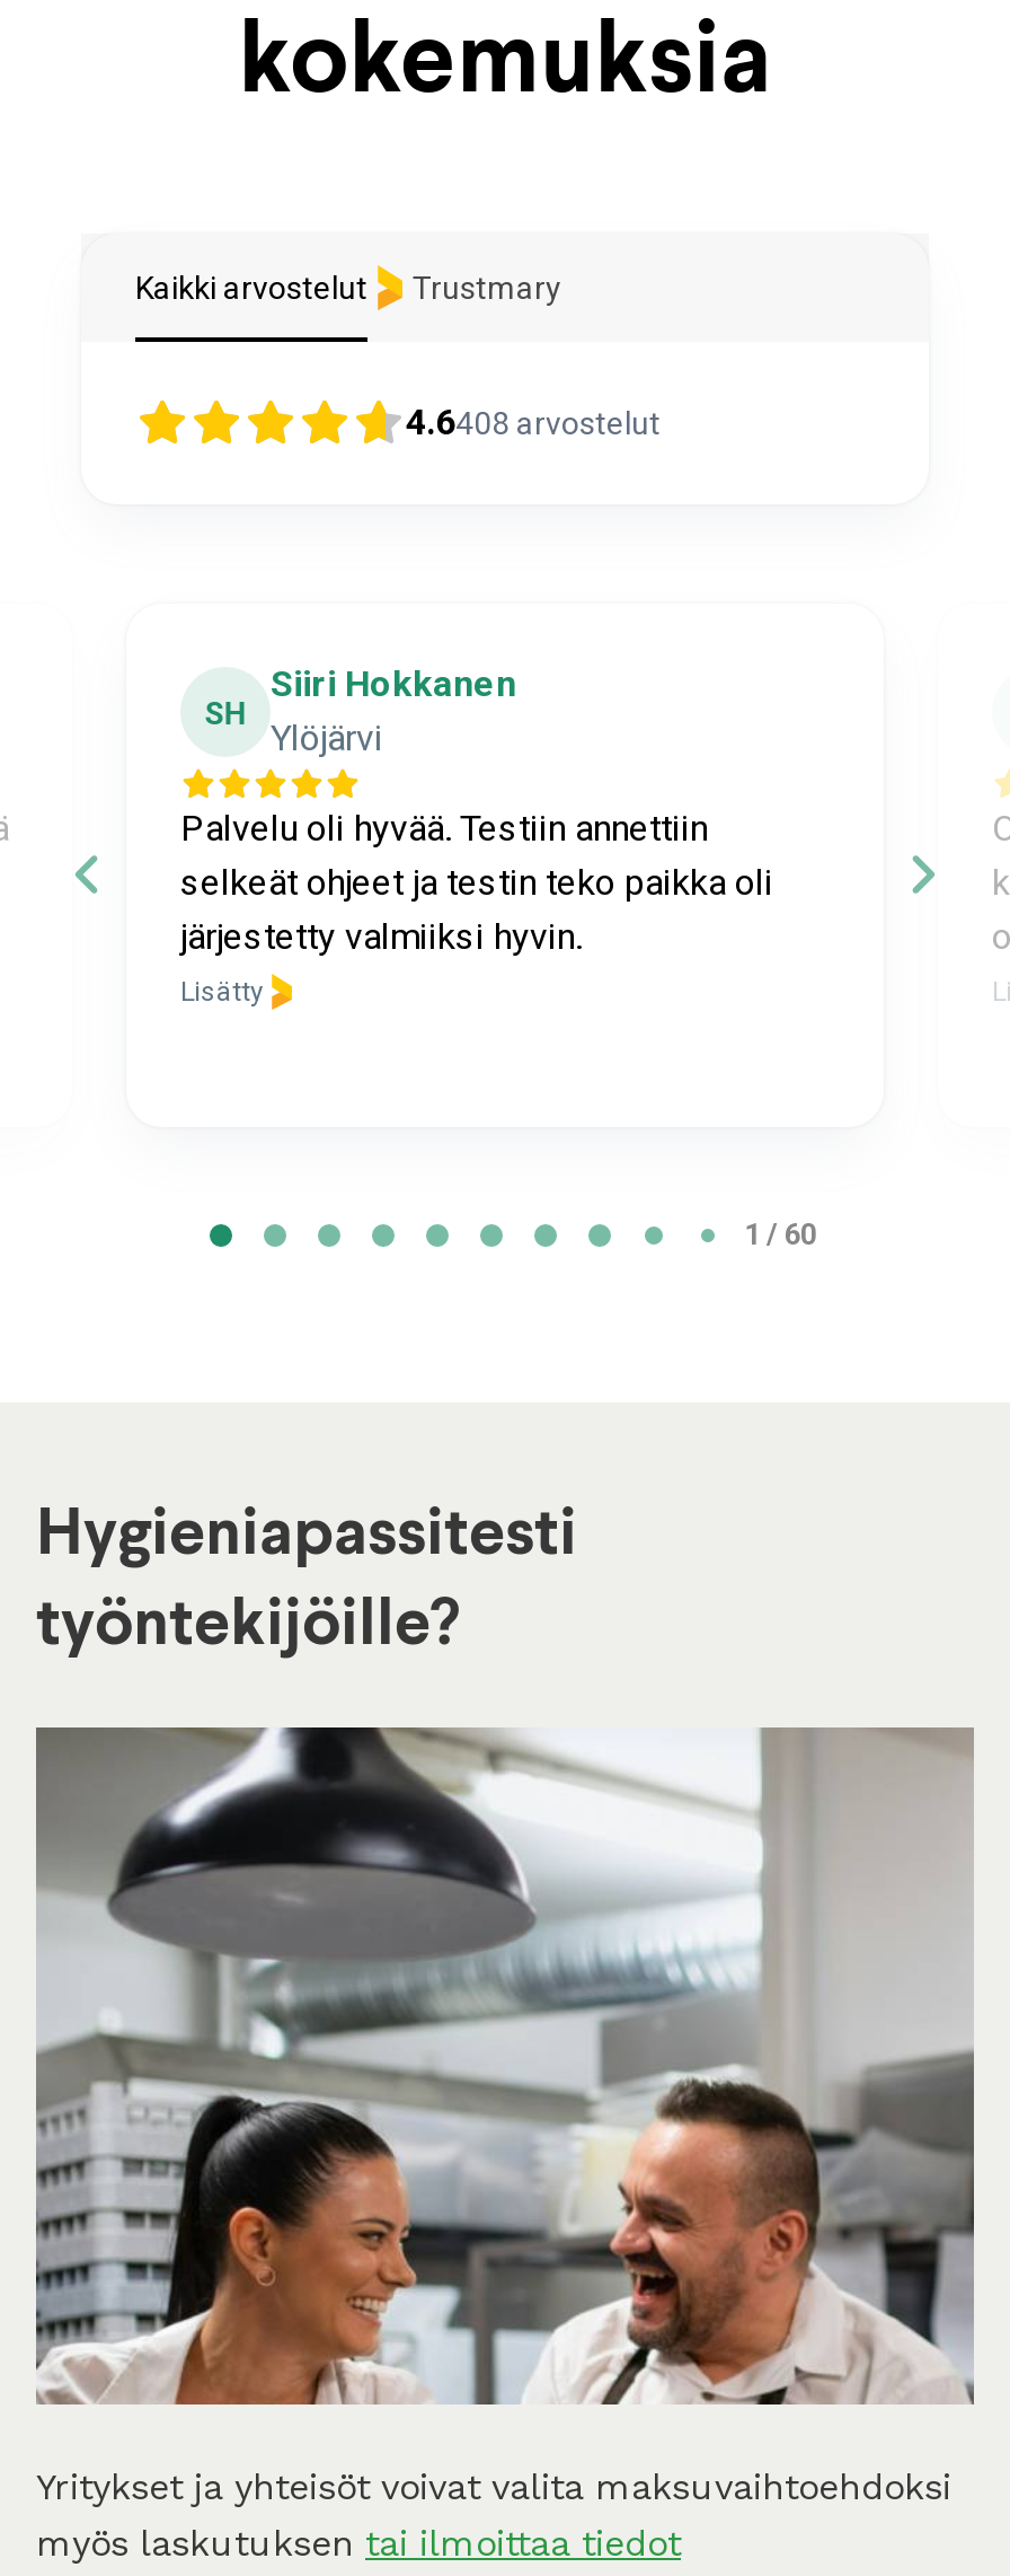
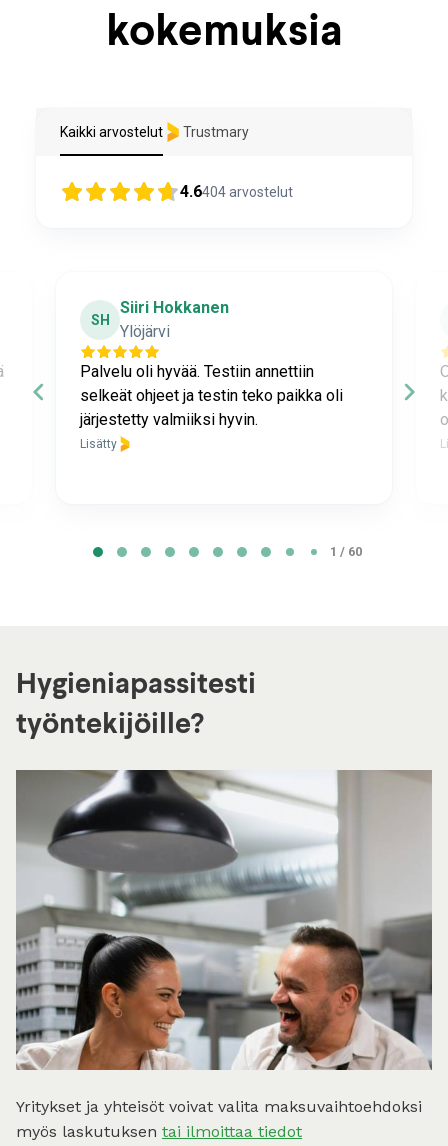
[406,399,661,442] 4.6408 arvostelut -> [180,181,293,200] 4.6404 arvostelut

